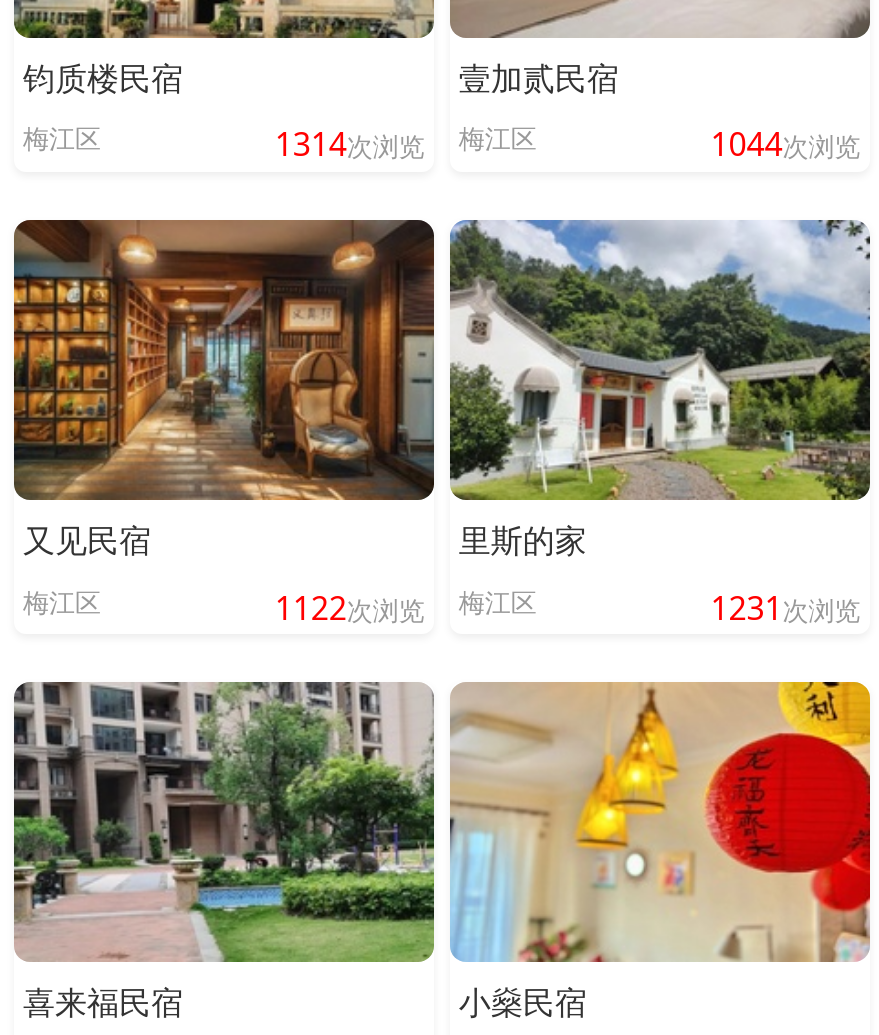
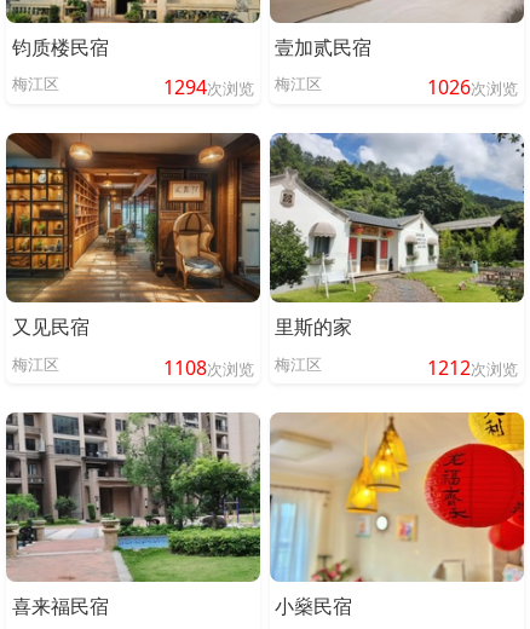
[275,121,537,167] 1314次浏览 梅江区 -> [164,73,322,101] 1294次浏览 梅江区
[710,123,860,167] 1044次浏览 -> [427,74,518,101] 1026次浏览
[275,583,537,629] 1122次浏览 梅江区 -> [164,353,322,381] 1108次浏览 梅江区
[710,585,860,629] 1231次浏览 -> [427,354,518,381] 1212次浏览

